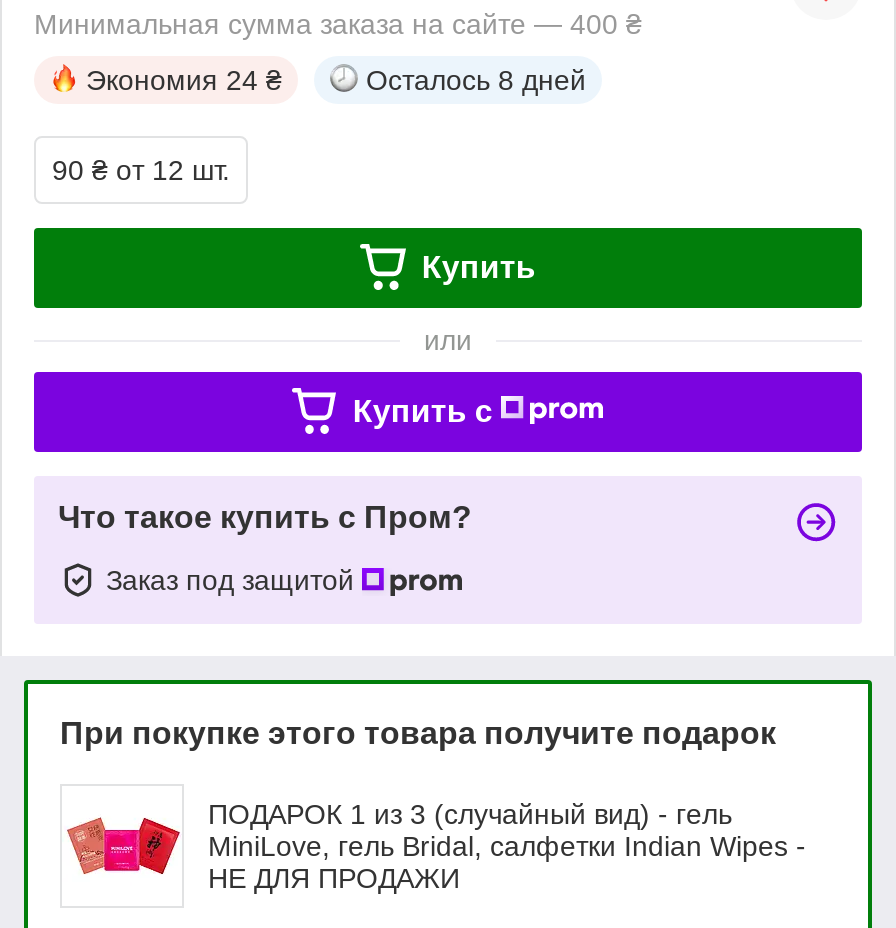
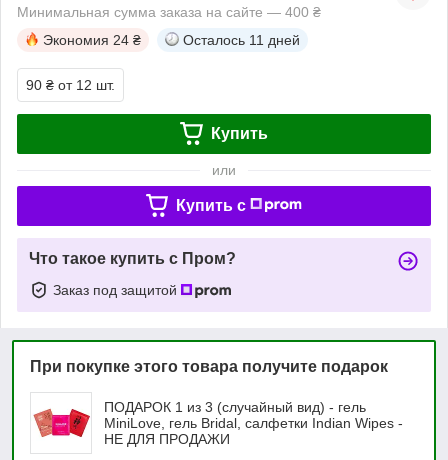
[366,64,586,96] Осталось 8 дней -> [183,32,300,48] Осталось 11 дней

